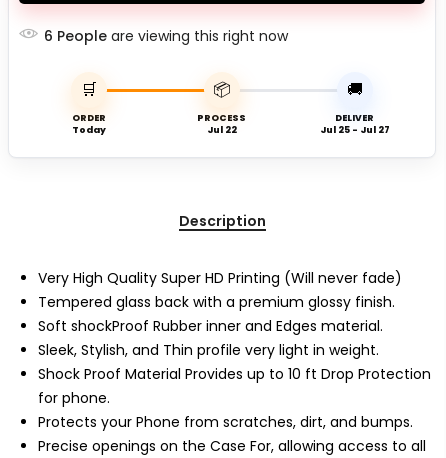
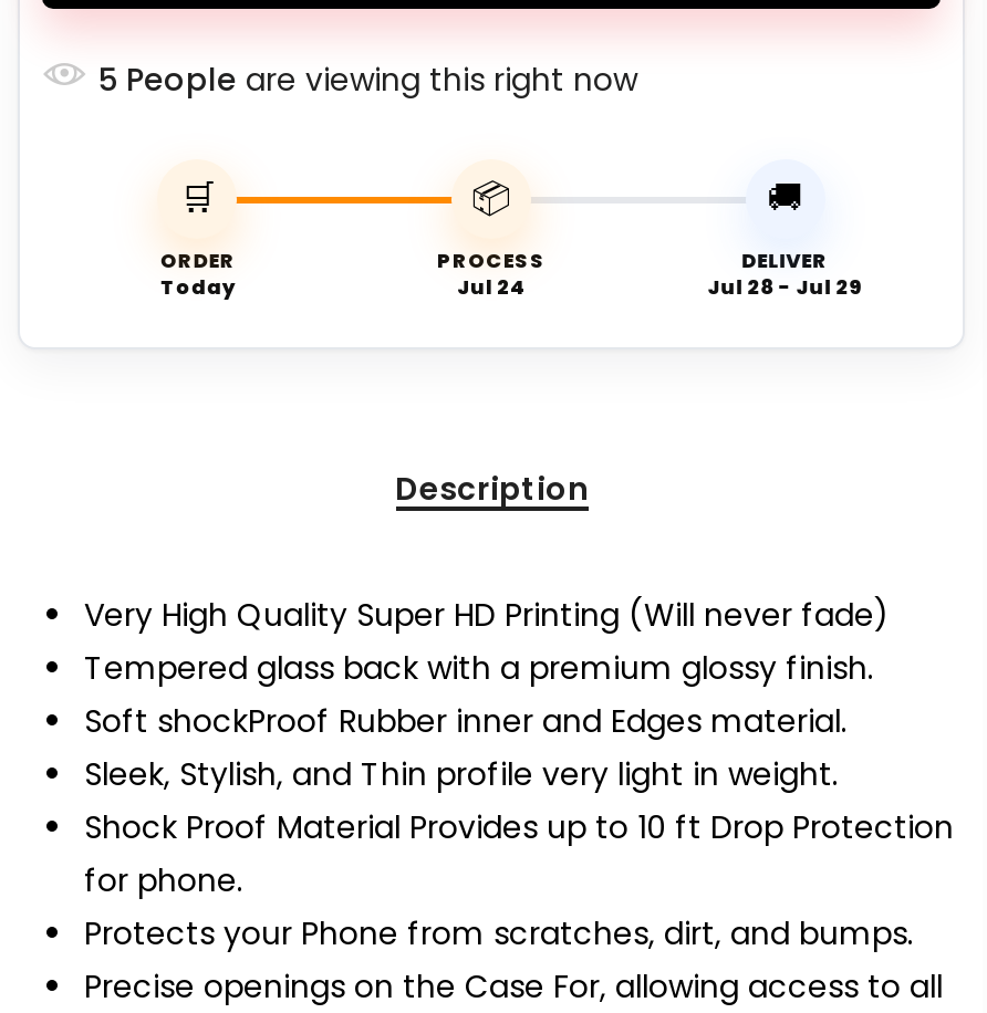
[207,124,237,136] Jul 22 -> [457,274,526,301] Jul 24
[320,124,390,136] Jul 25 - Jul 27 -> [707,274,862,301] Jul 28 - Jul 29

